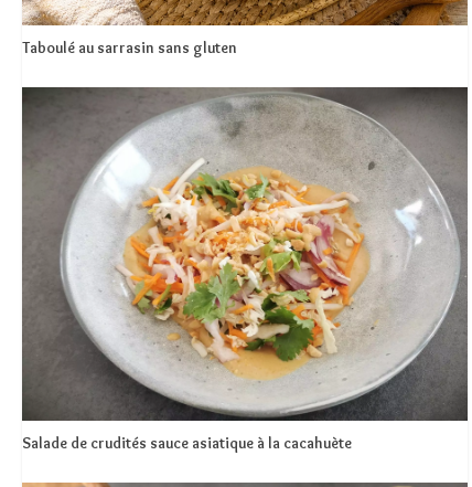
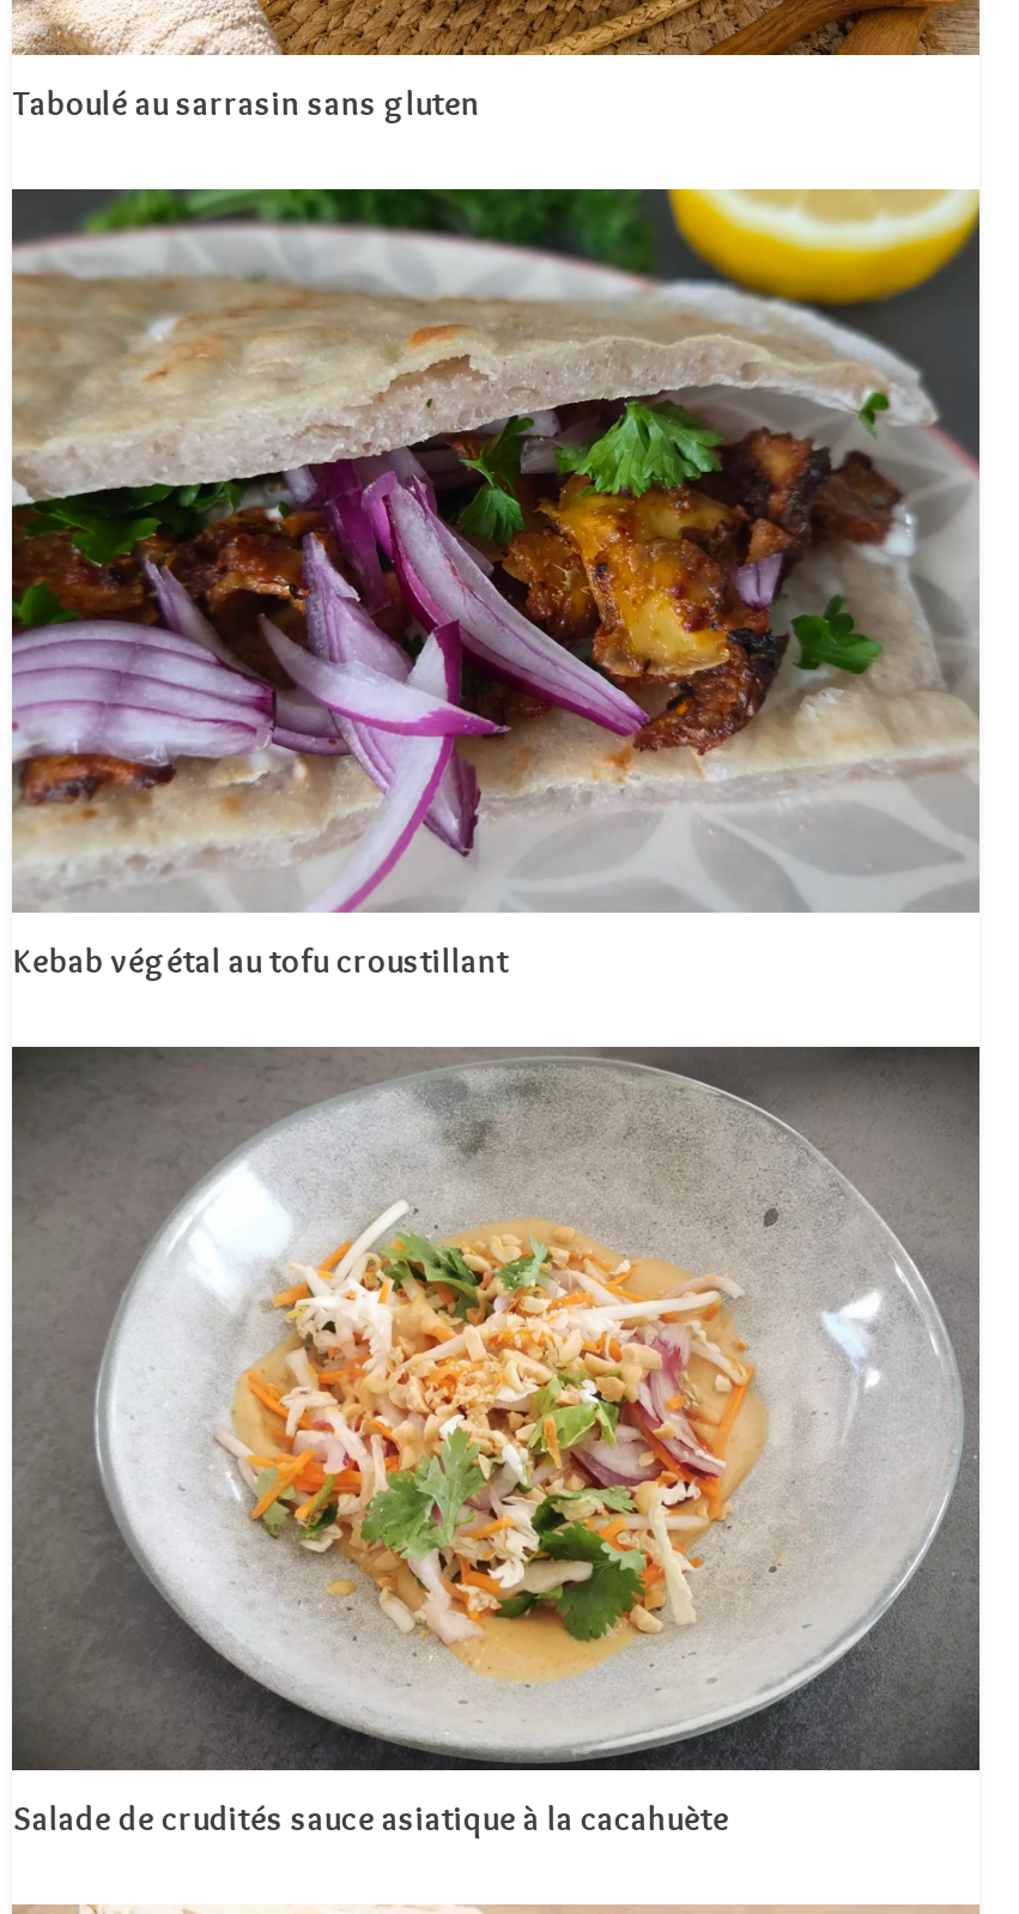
none -> [12,187,979,982] [image] | Kebab végétal au tofu croustillant

